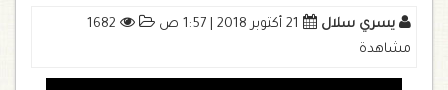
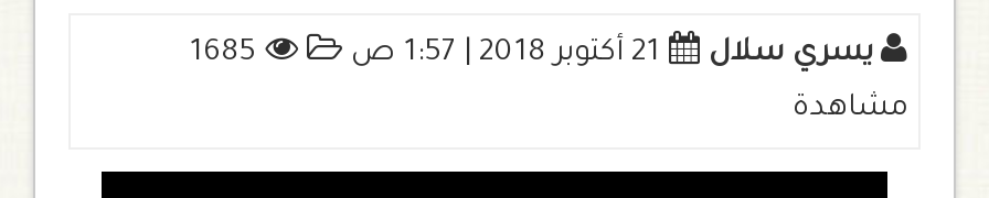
[87,17,116,32] 1682 -> [190,37,256,70] 1685

